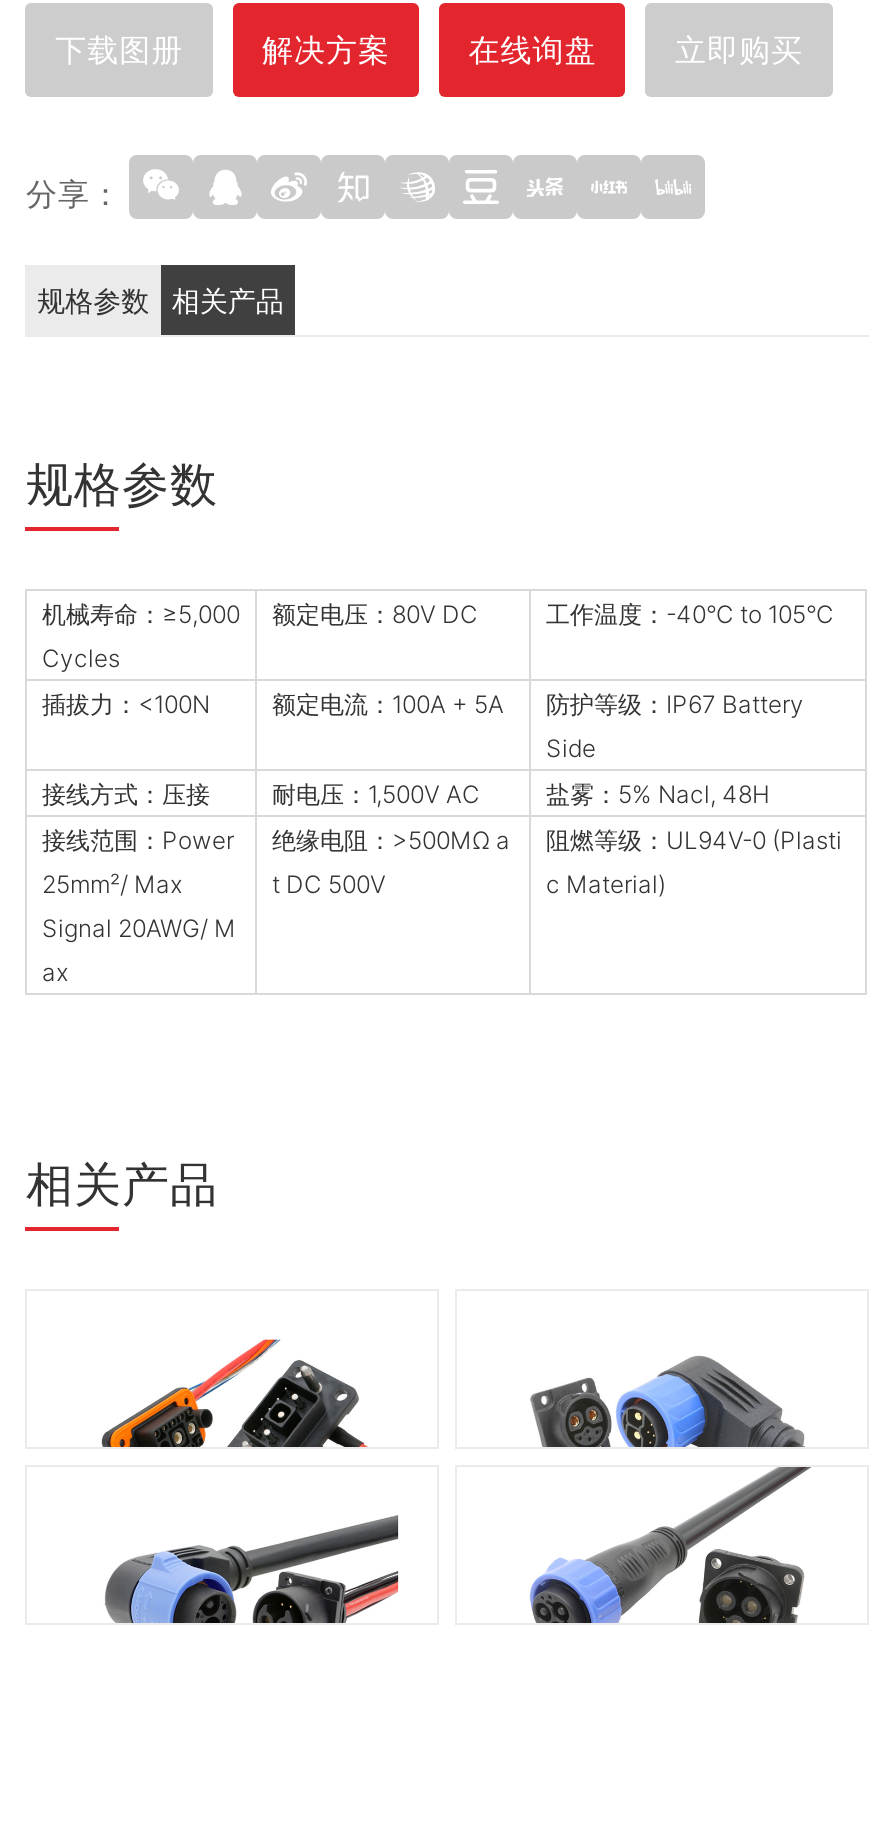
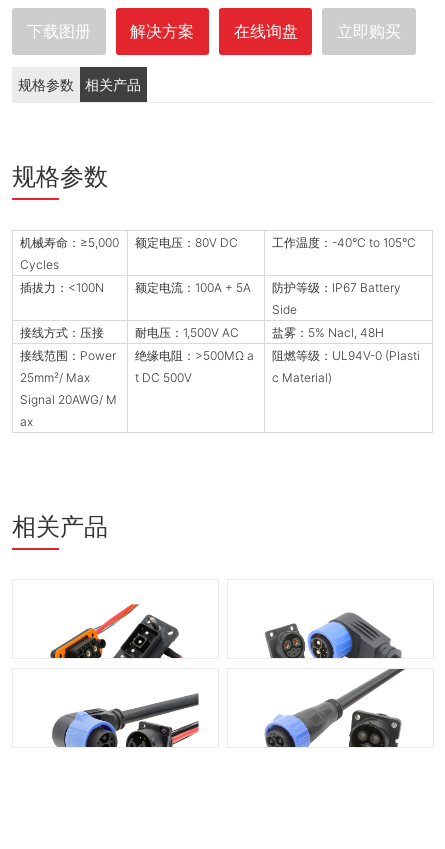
[26,176,122,214] 分享： -> none

